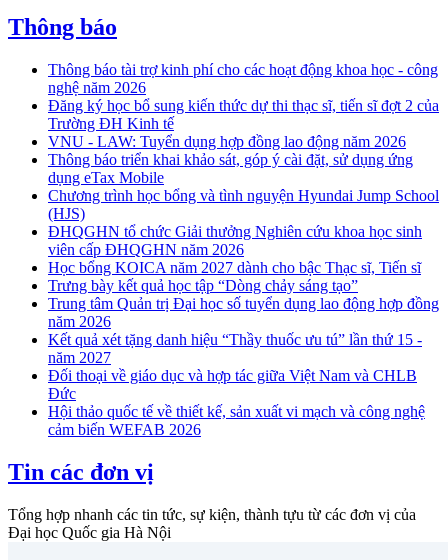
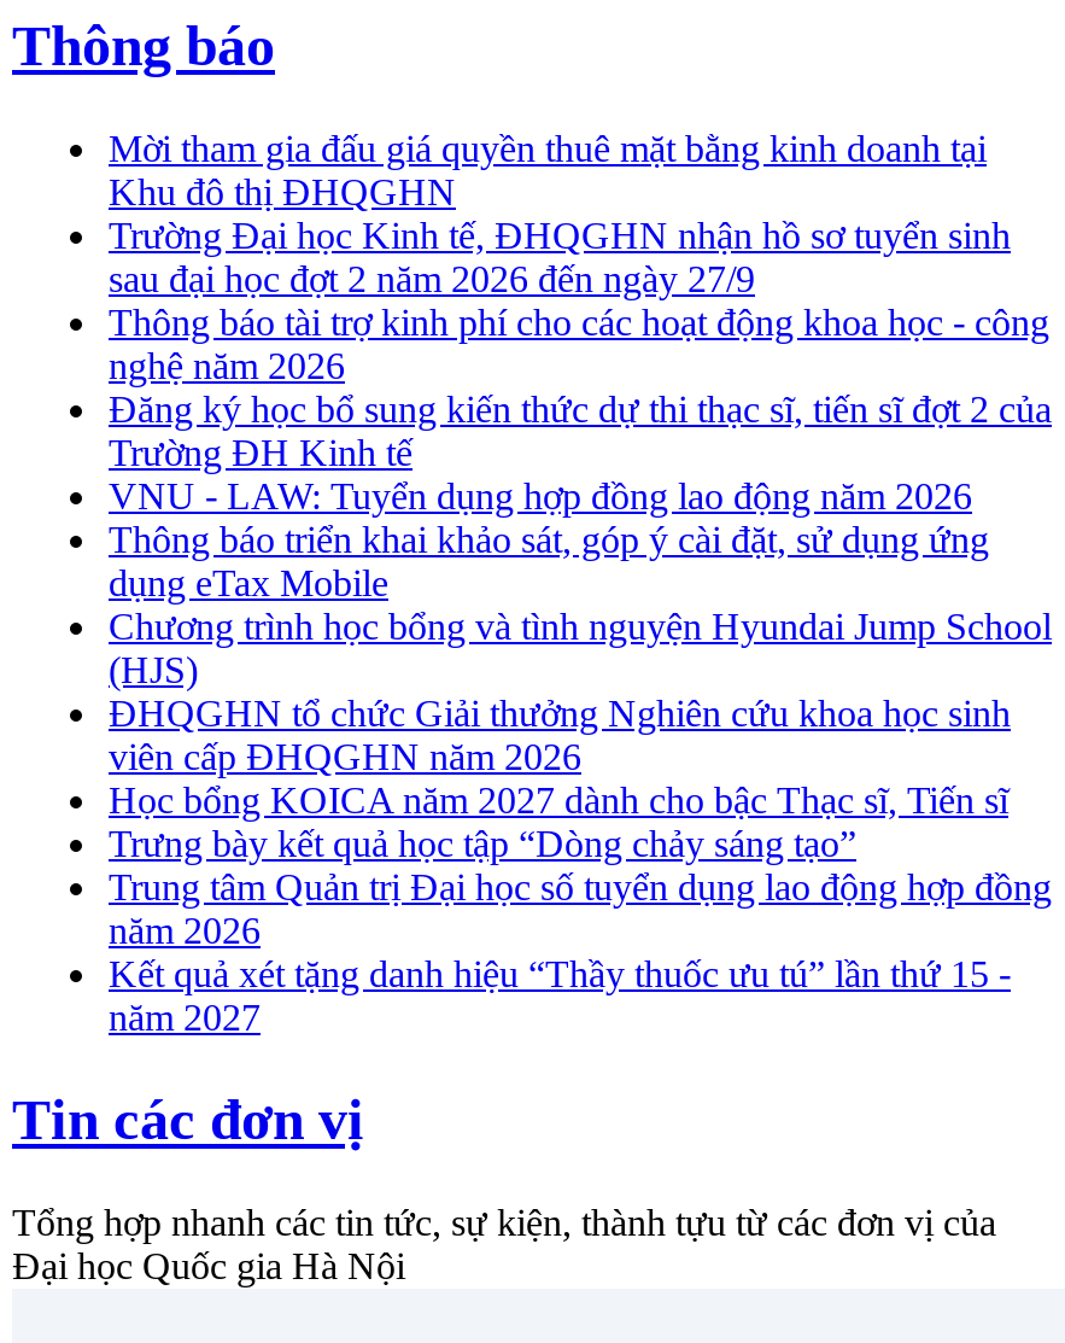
none -> [109,128,1011,300] Mời tham gia đấu giá quyền thuê mặt bằng kinh doanh tại | Khu đô thị ĐHQGHN | Trường Đại học Kinh tế, ĐHQGHN nhận hồ sơ tuyển sinh | sau đại học đợt 2 năm 2026 đến ngày 27/9
moved [48,61,439,366] -> [109,302,1052,1038]: Thông báo tài trợ kinh phí cho các hoạt động khoa học - công | nghệ năm 2026 | Đăng ký học bổ sung kiến thức dự thi thạc sĩ, tiến sĩ đợt 2 của | ... | Kết quả xét tặng danh hiệu “Thầy thuốc ưu tú” lần thứ 15 - | năm 2027
[48,367,425,438] Đối thoại về giáo dục và hợp tác giữa Việt Nam và CHLB | Đức | Hội thảo quốc tế về thiết kế, sản xuất vi mạch và công nghệ | cảm biến WEFAB 2026 -> none

